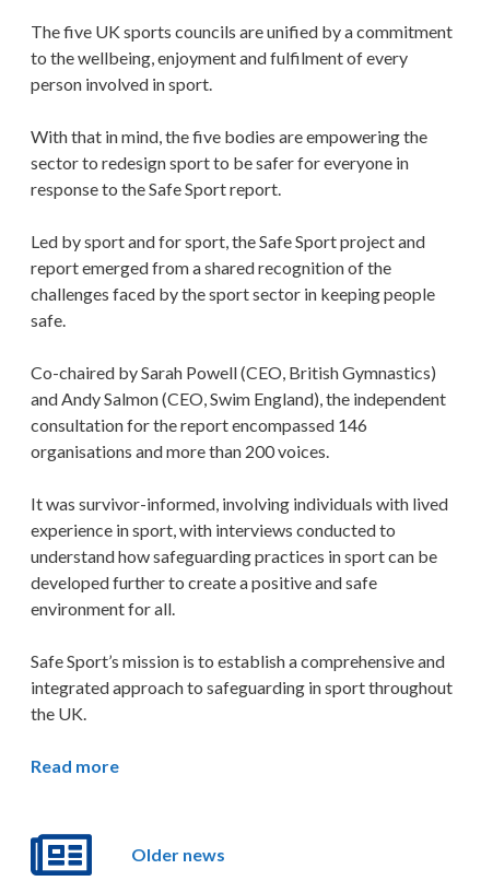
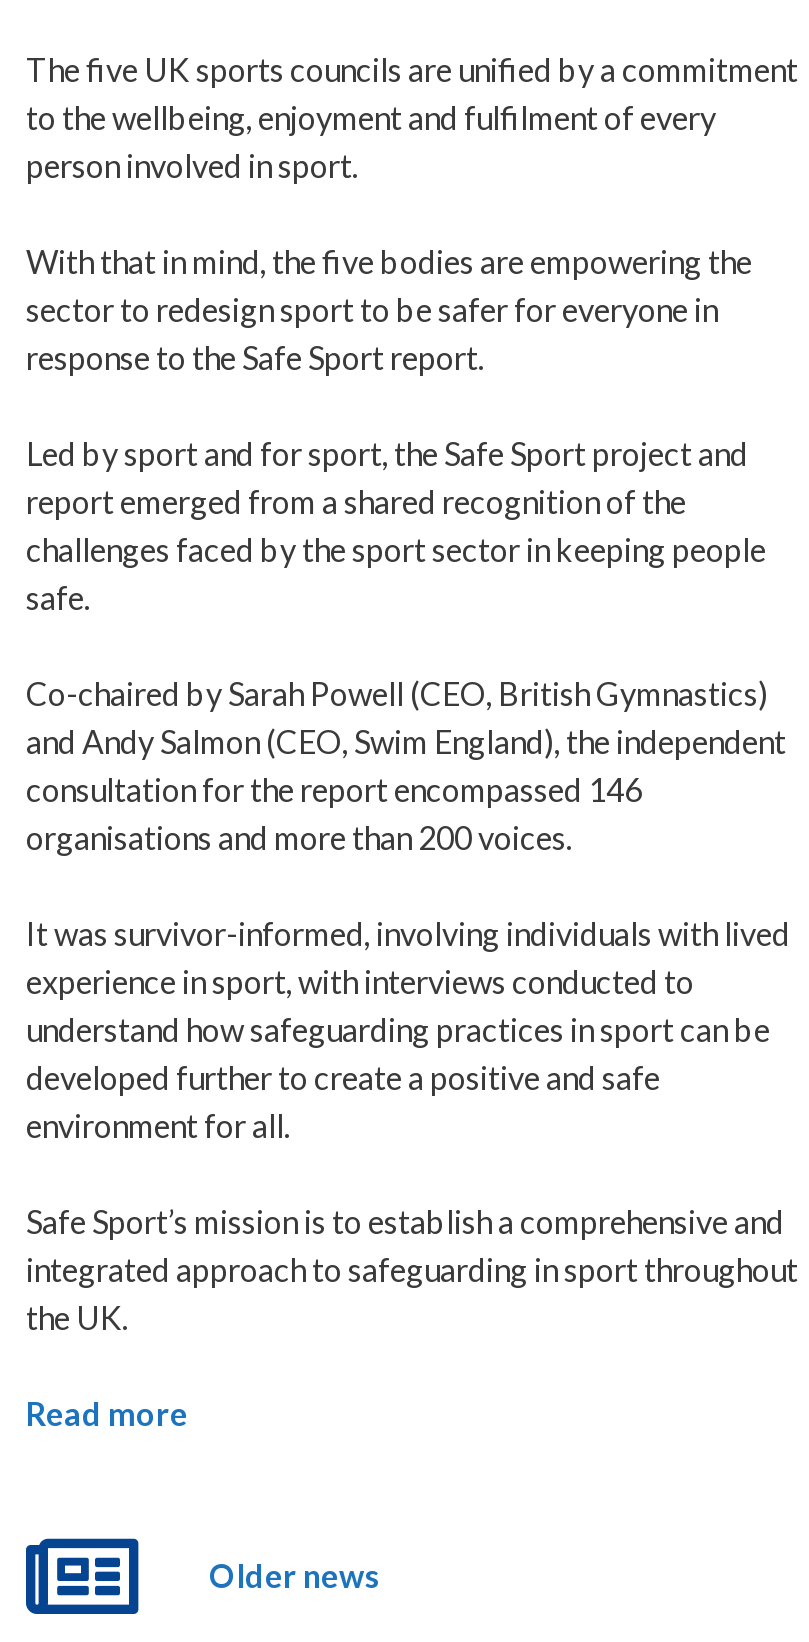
[43,834,93,871] [image] -> [34,1538,140,1612] [image]

